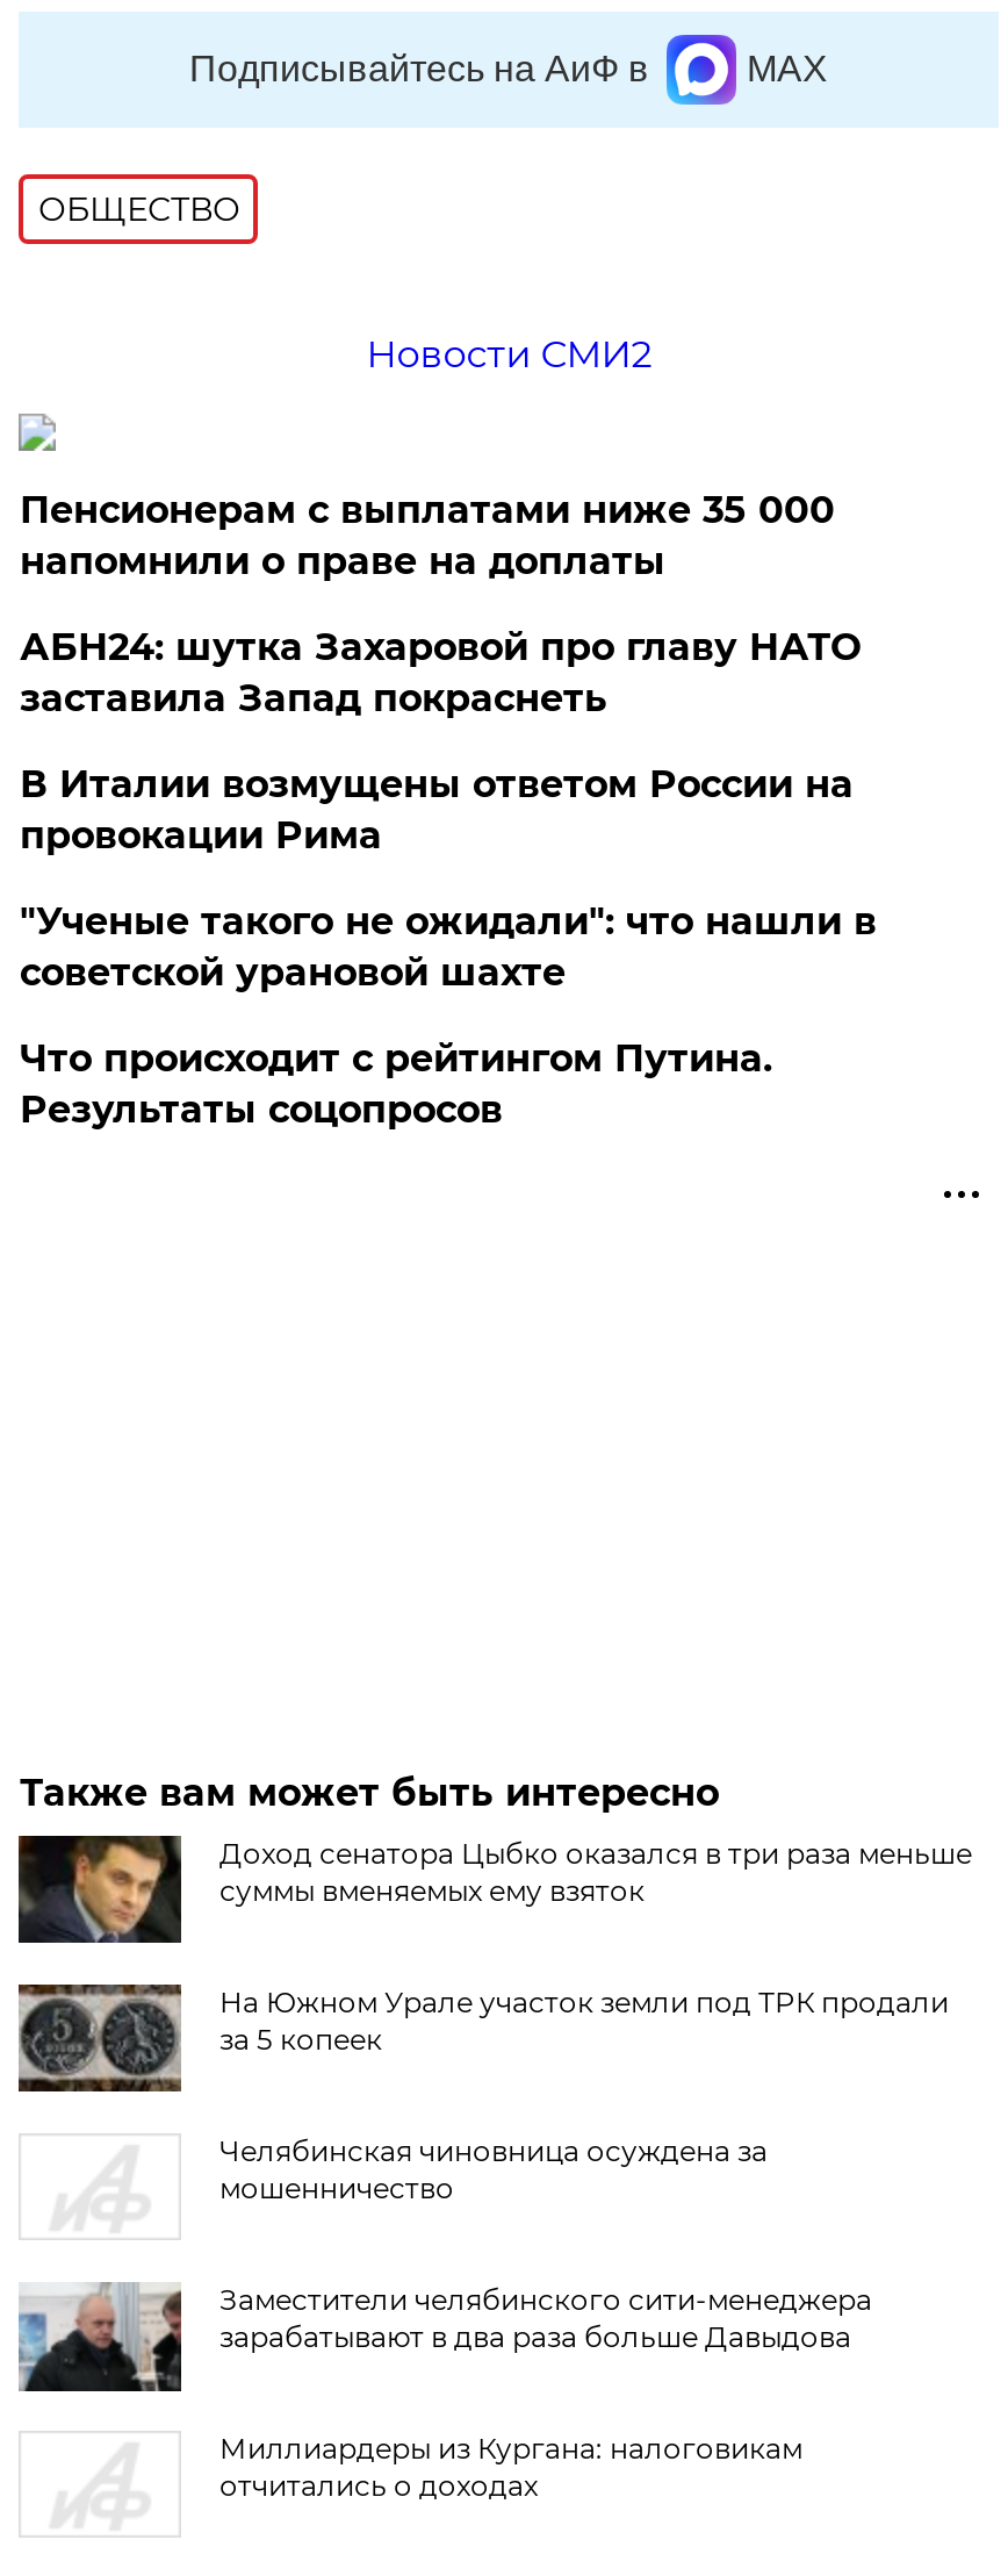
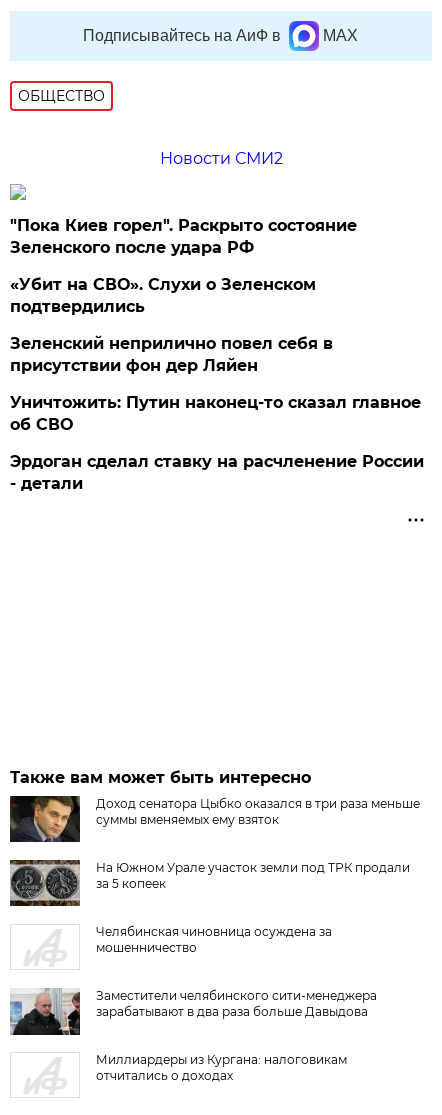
[20,488,835,583] Пенсионерам с выплатами ниже 35 000 | напомнили о праве на доплаты -> [10,216,357,257] "Пока Киев горел". Раскрыто состояние | Зеленского после удара РФ
[20,625,860,720] АБН24: шутка Захаровой про главу НАТО | заставила Запад покраснеть -> [10,275,316,316] «Убит на СВО». Слухи о Зеленском | подтвердились
[20,762,853,858] В Италии возмущены ответом России на | провокации Рима -> [10,334,333,375] Зеленский неприлично повел cебя в | присутствии фон дер Ляйен
[20,899,877,995] "Ученые такого не ожидали": что нашли в | советской урановой шахте -> [10,393,421,434] Уничтожить: Путин наконец-то сказал главное | об СВО
[20,1036,772,1132] Что происходит с рейтингом Путина. | Результаты соцопросов -> [10,452,424,493] Эрдоган сделал ставку на расчленение России | - детали

